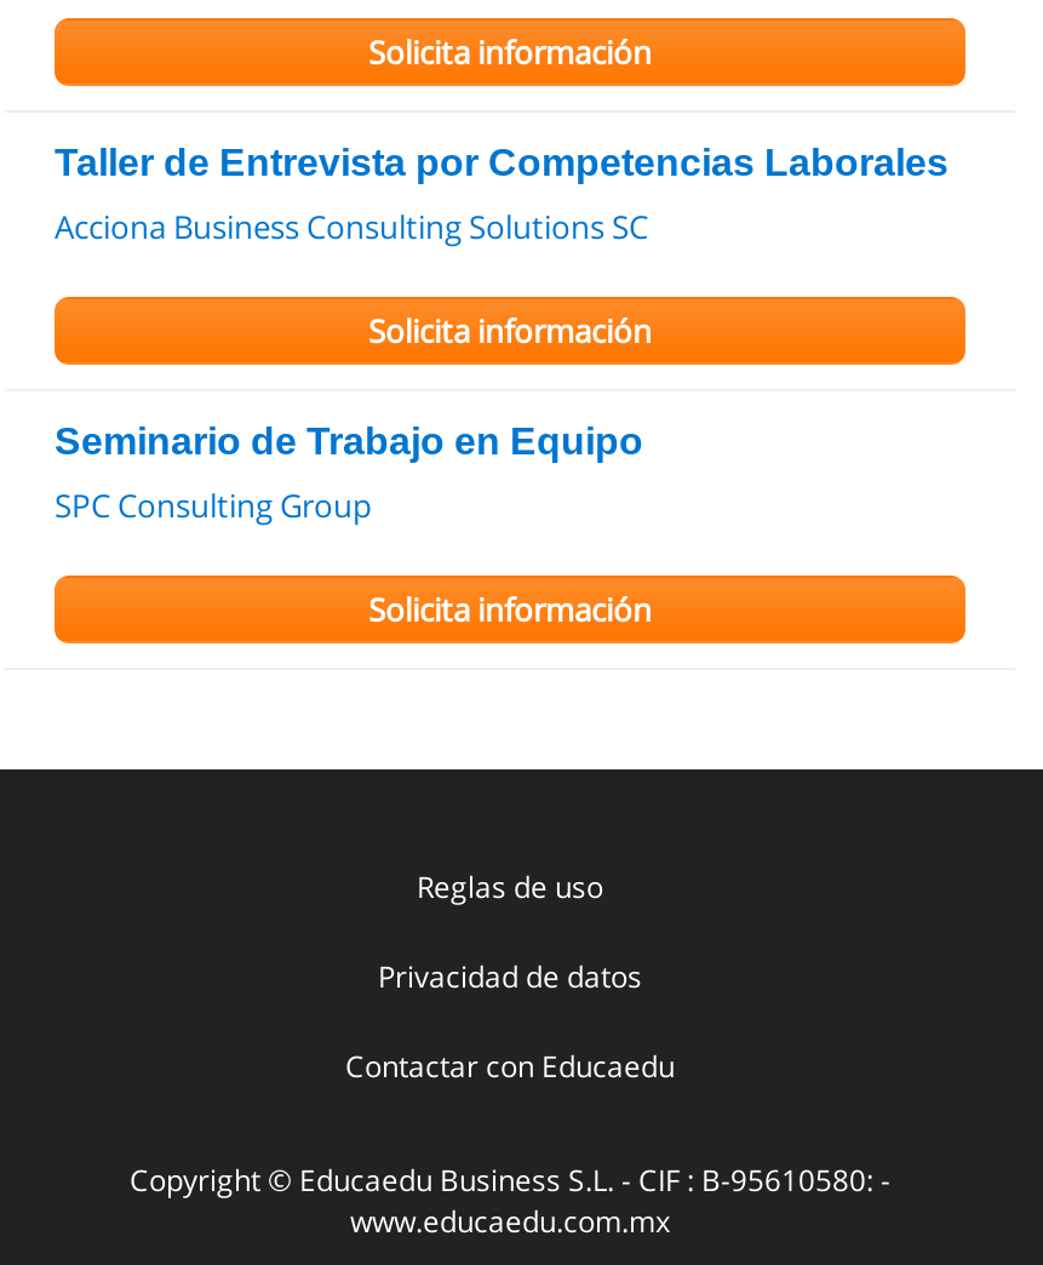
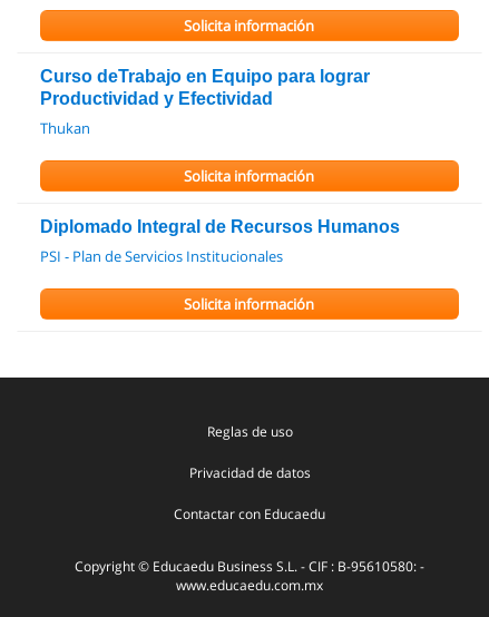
[55,143,949,184] Taller de Entrevista por Competencias Laborales -> [40,67,370,108] Curso deTrabajo en Equipo para lograr | Productividad y Efectividad
[55,206,648,249] Acciona Business Consulting Solutions SC -> [40,118,90,139] Thukan
[55,421,643,463] Seminario de Trabajo en Equipo -> [40,218,400,237] Diplomado Integral de Recursos Humanos
[55,484,372,528] SPC Consulting Group -> [40,247,283,267] PSI - Plan de Servicios Institucionales

